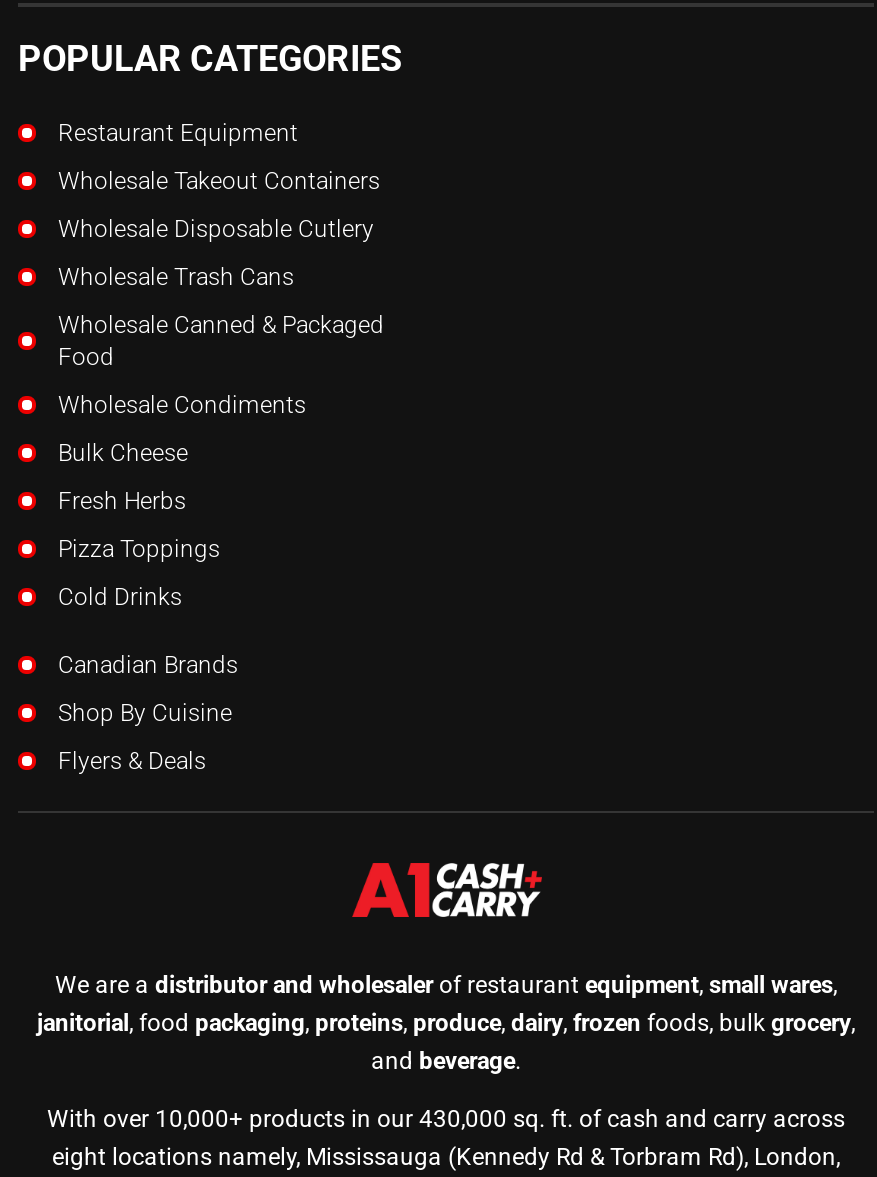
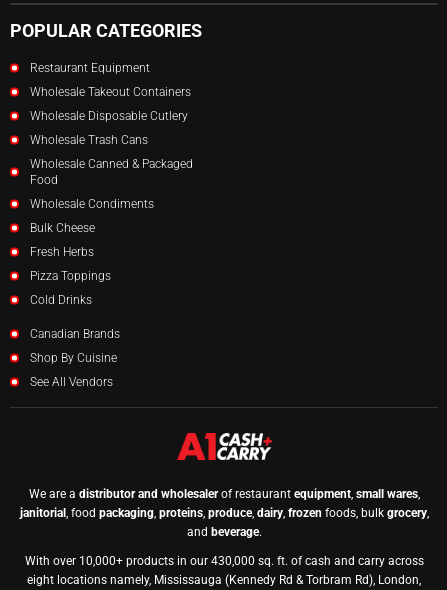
[58,746,206,774] Flyers & Deals -> [30,375,113,389] See All Vendors

